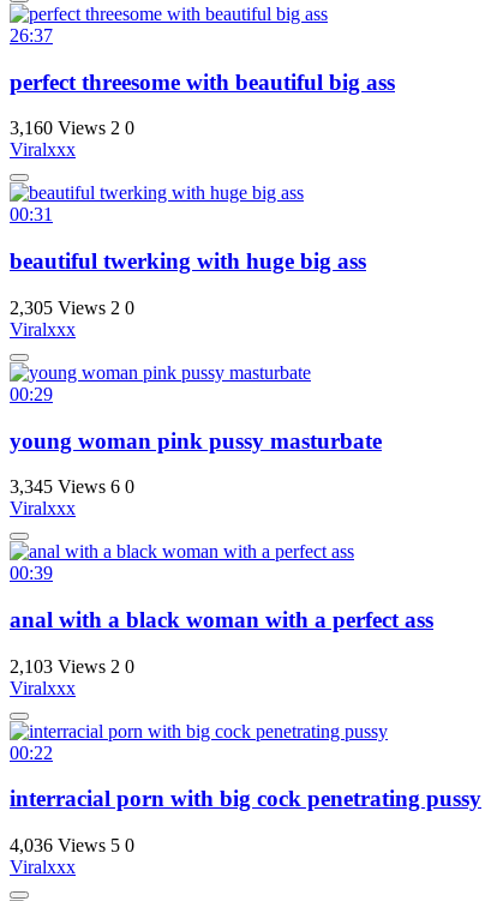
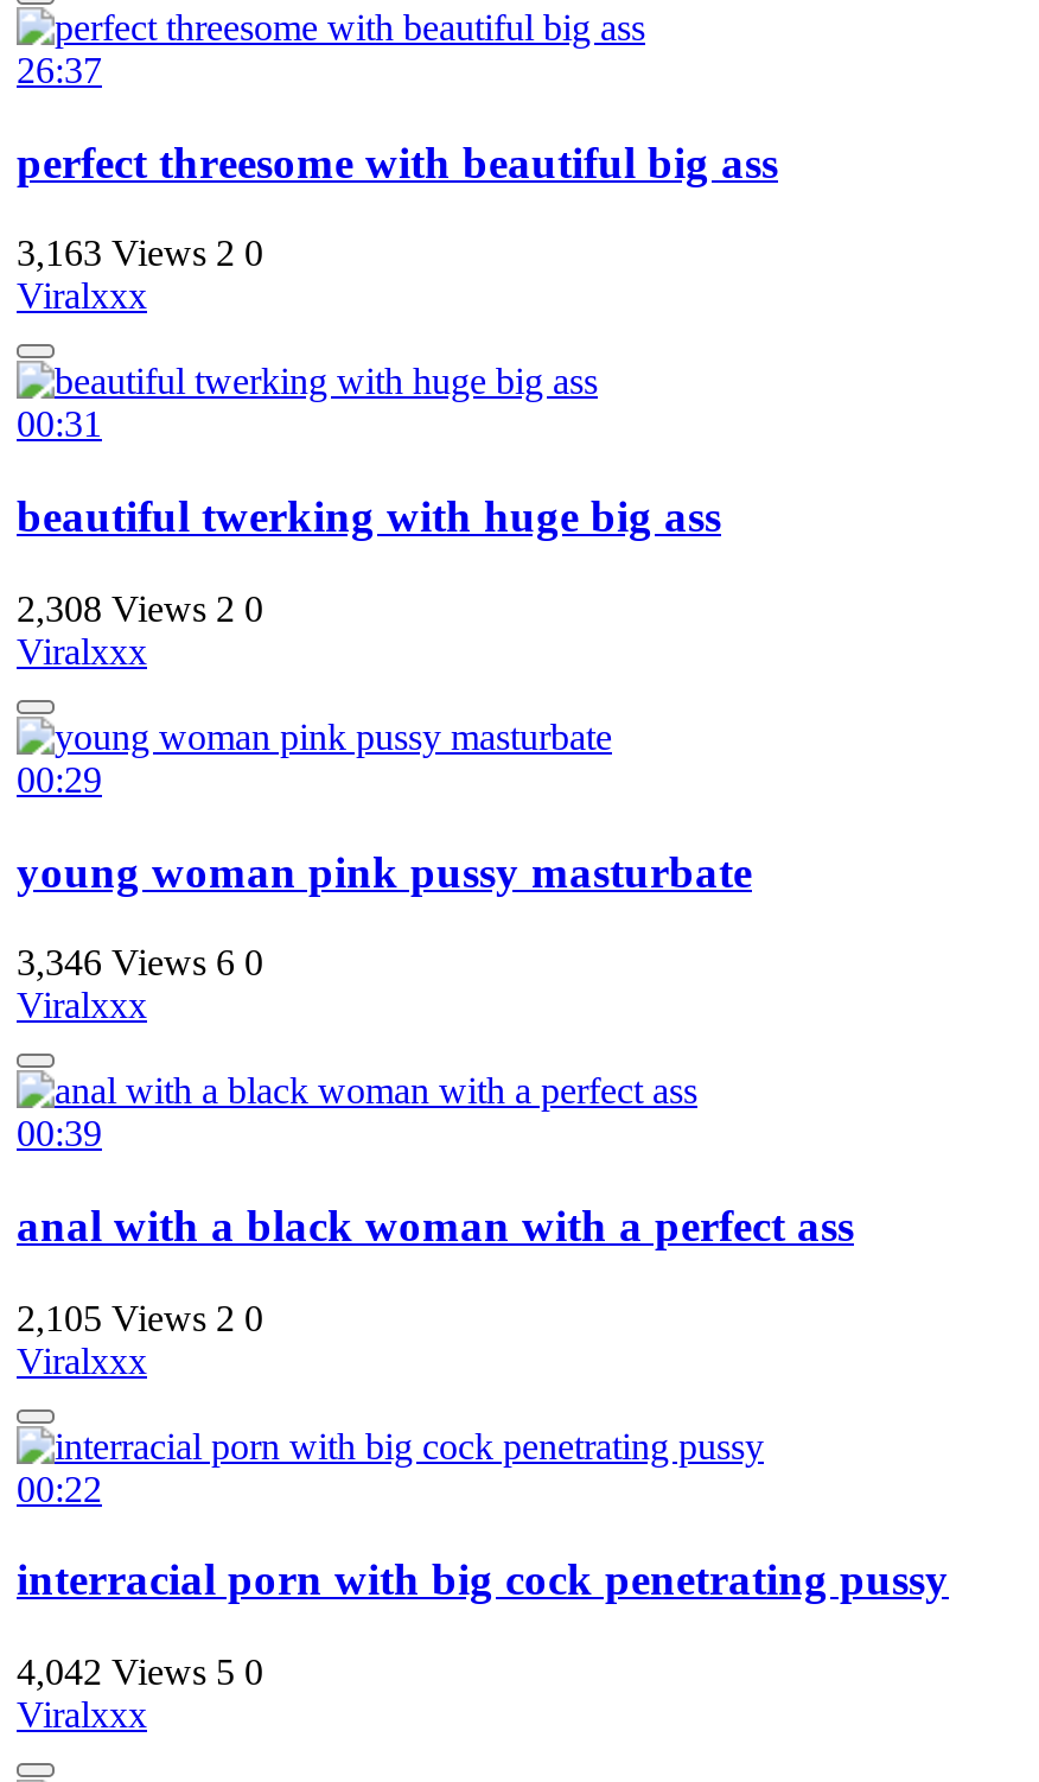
[10,118,134,138] 3,160 Views 2 0 -> [17,233,263,274] 3,163 Views 2 0
[10,297,134,318] 2,305 Views 2 0 -> [17,588,263,628] 2,308 Views 2 0
[10,477,134,497] 3,345 Views 6 0 -> [17,943,263,983] 3,346 Views 6 0
[10,656,134,676] 2,103 Views 2 0 -> [17,1297,263,1338] 2,105 Views 2 0
[10,835,134,856] 4,036 Views 5 0 -> [17,1652,263,1692] 4,042 Views 5 0

